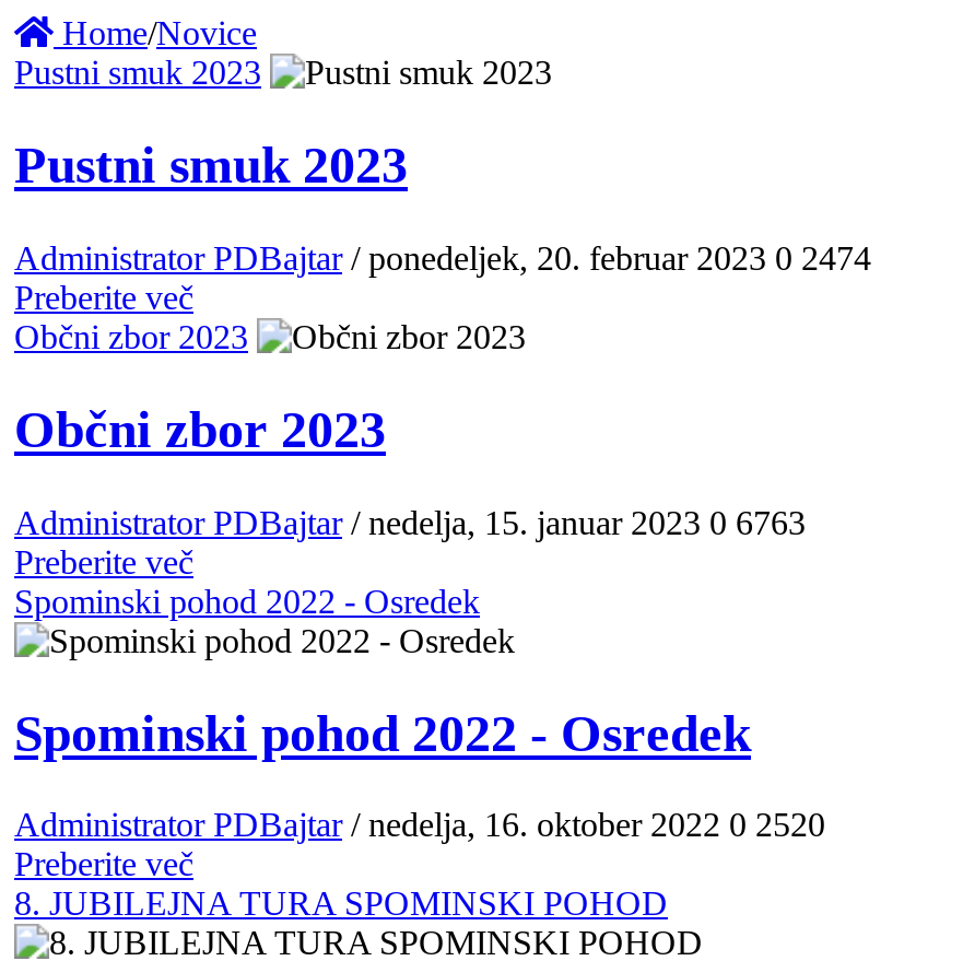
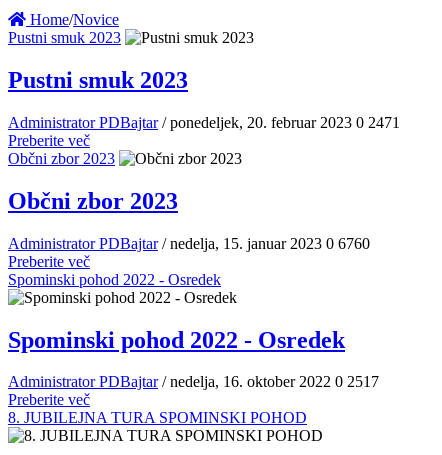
[14,239,871,276] Administrator PDBajtar / ponedeljek, 20. februar 2023 0 2474 -> [8,114,400,131] Administrator PDBajtar / ponedeljek, 20. februar 2023 0 2471
[14,503,806,540] Administrator PDBajtar / nedelja, 15. januar 2023 0 6763 -> [8,235,370,252] Administrator PDBajtar / nedelja, 15. januar 2023 0 6760
[14,807,825,844] Administrator PDBajtar / nedelja, 16. oktober 2022 0 2520 -> [8,373,379,390] Administrator PDBajtar / nedelja, 16. oktober 2022 0 2517

